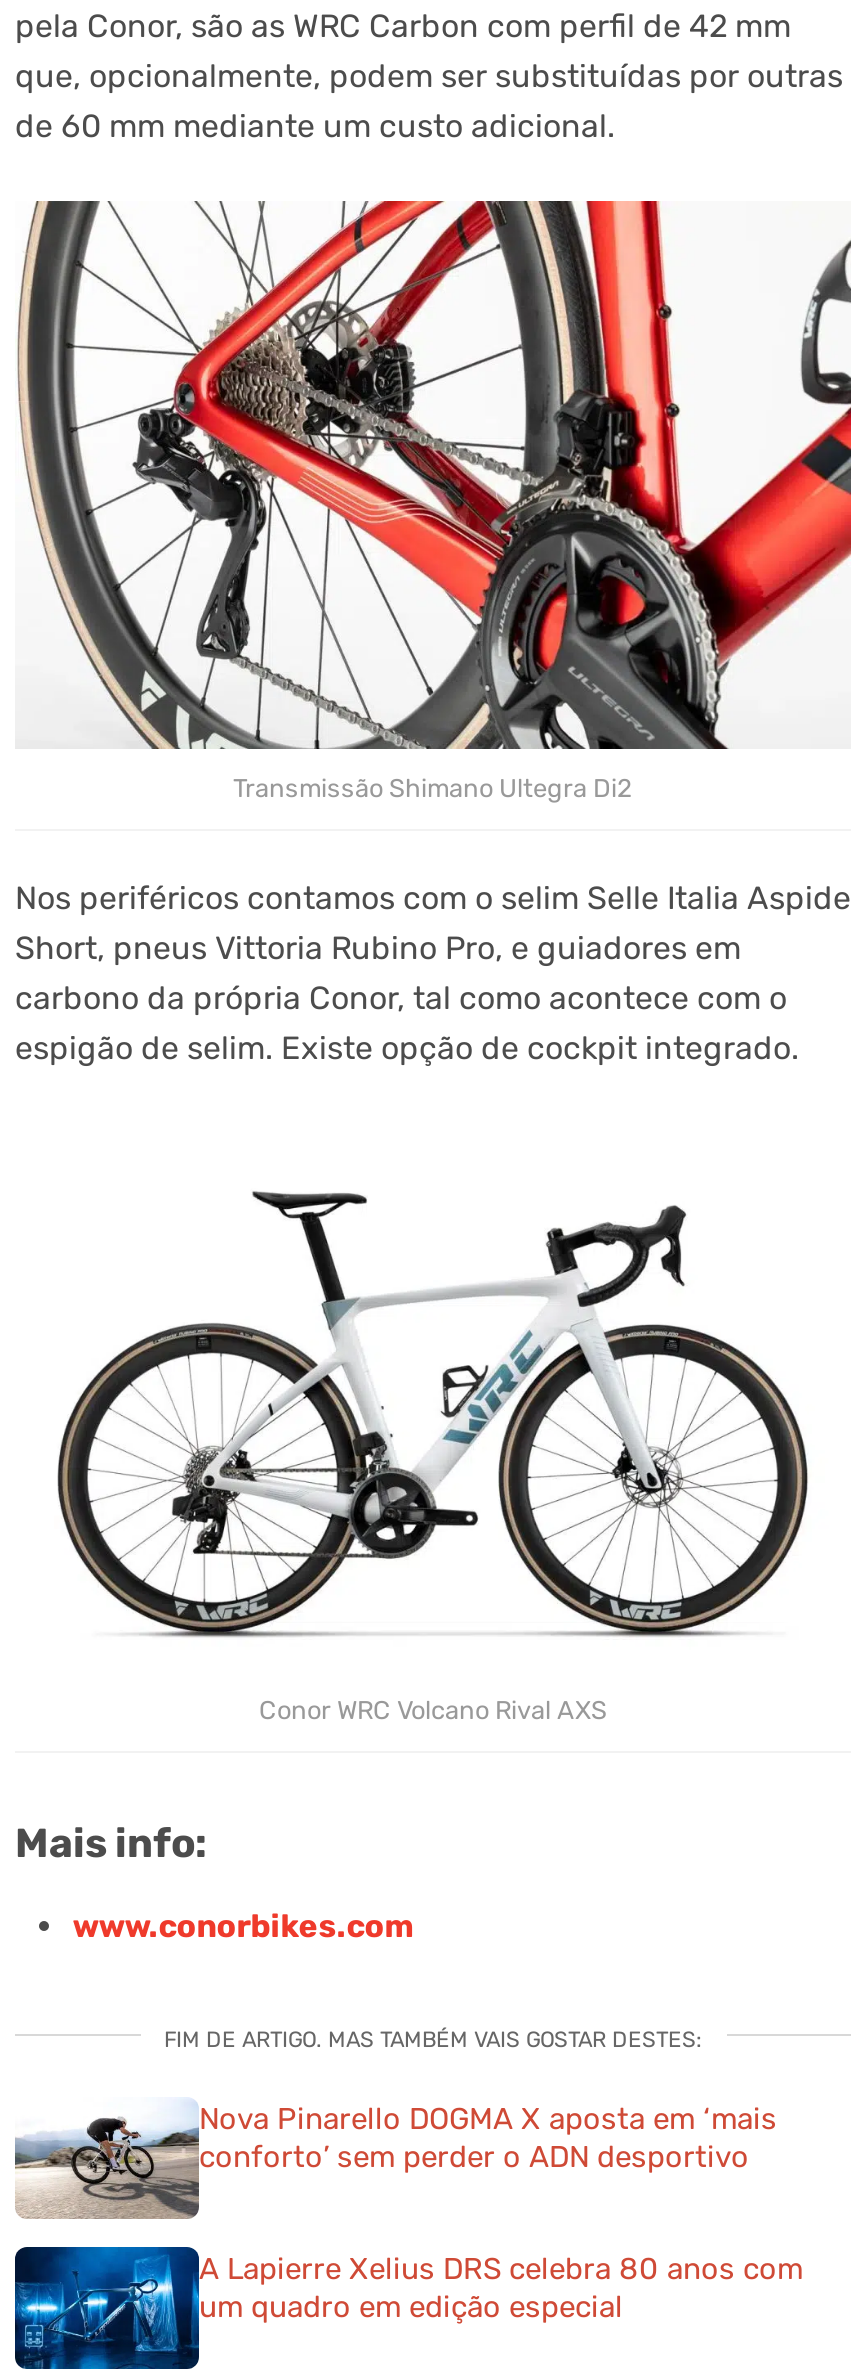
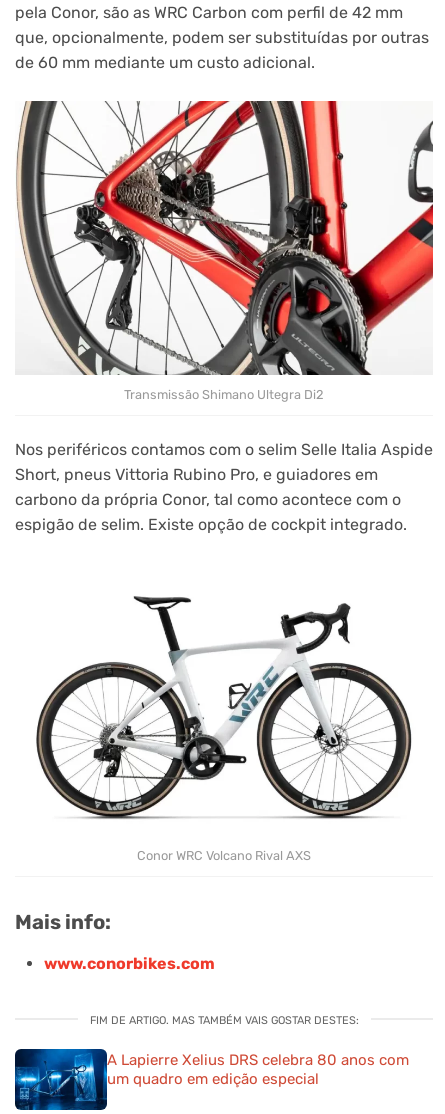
[13,2101,777,2220] [image] | Nova Pinarello DOGMA X aposta em ‘mais | conforto’ sem perder o ADN desportivo -> none

